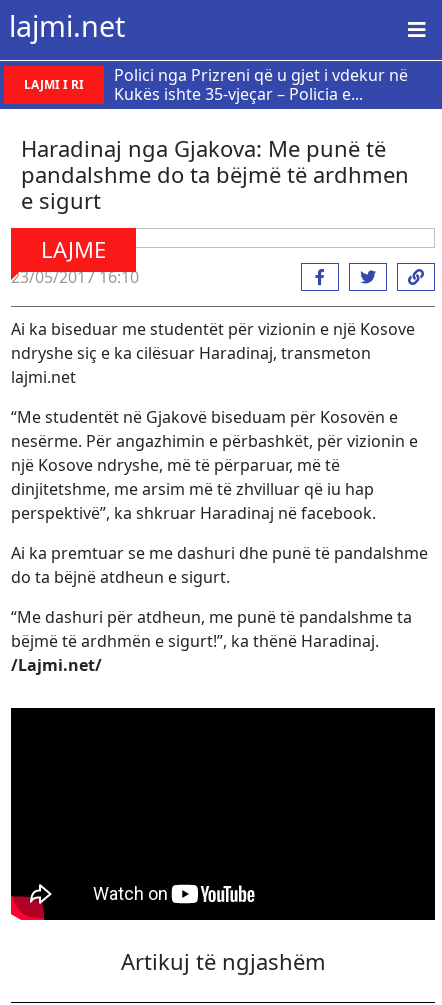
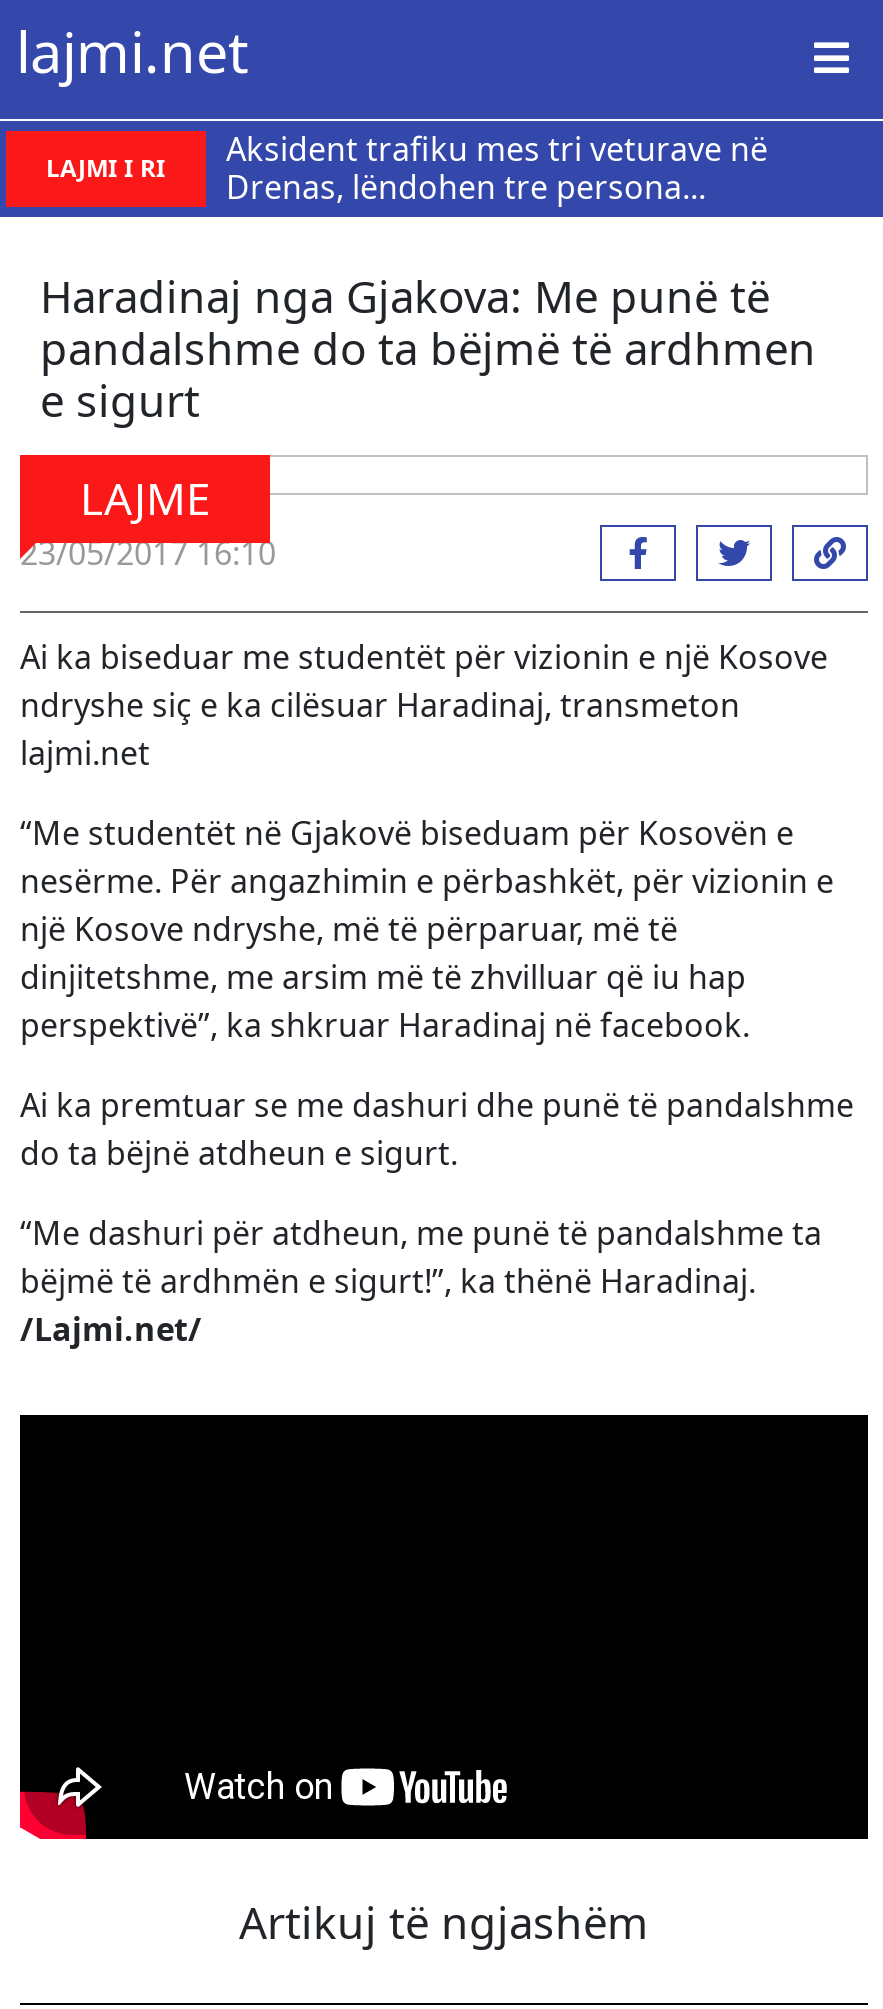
[114,64,408,105] Polici nga Prizreni që u gjet i vdekur në | Kukës ishte 35-vjeçar – Policia e... -> [226,127,768,209] Aksident trafiku mes tri veturave në | Drenas, lëndohen tre persona...

